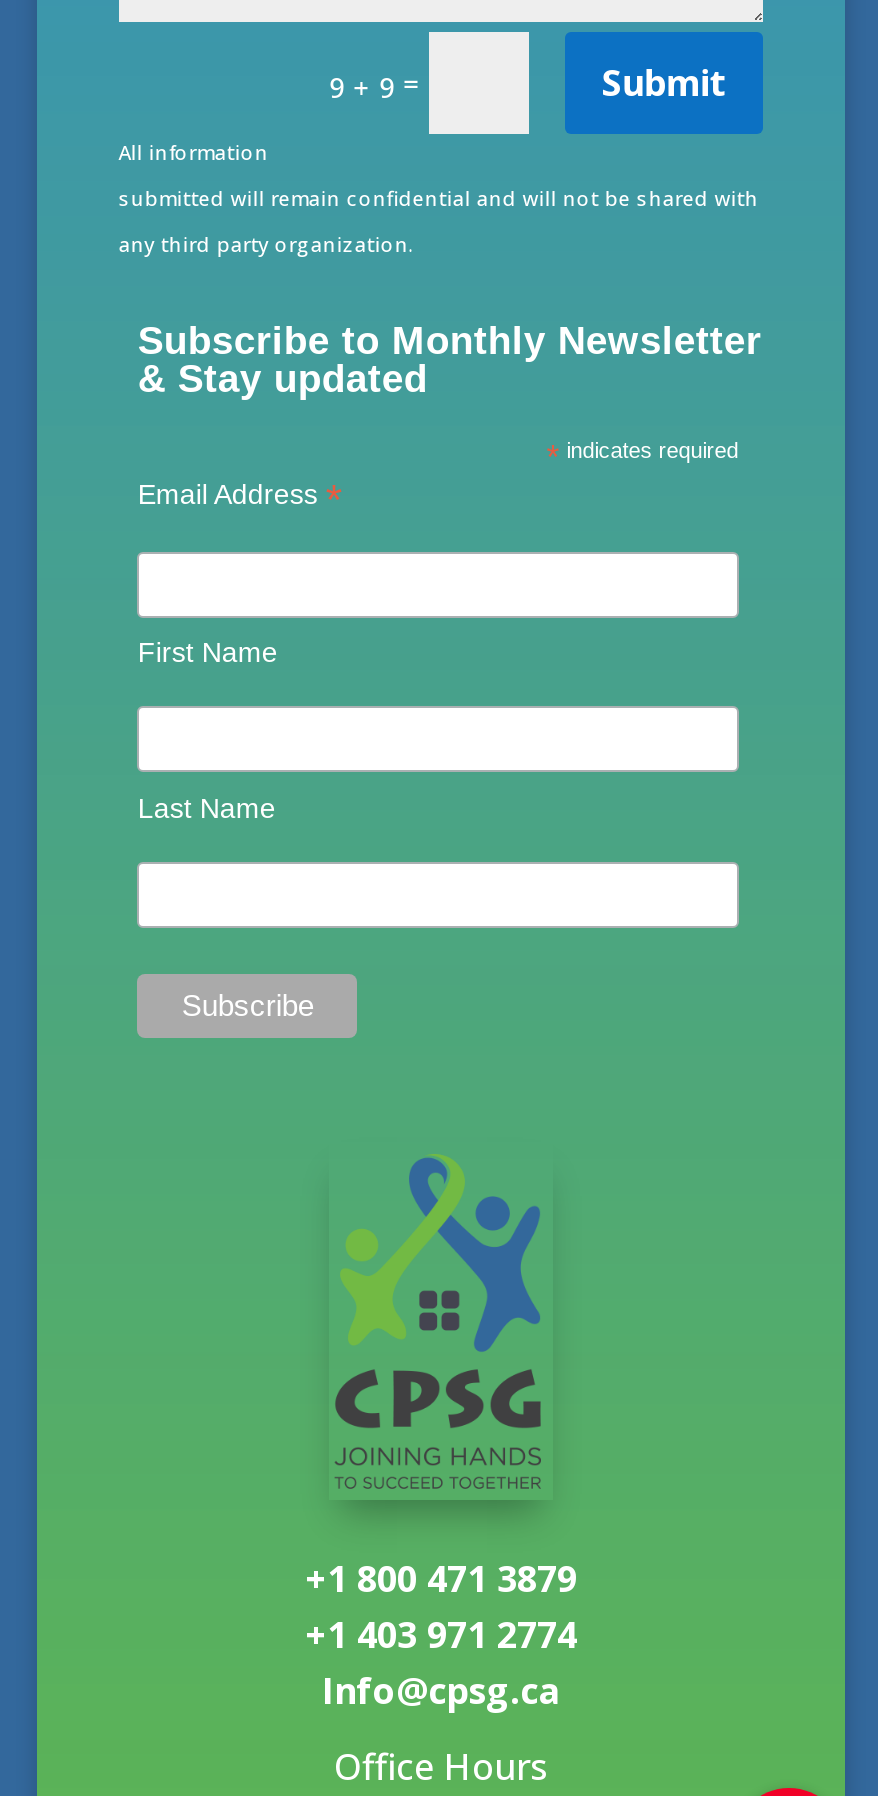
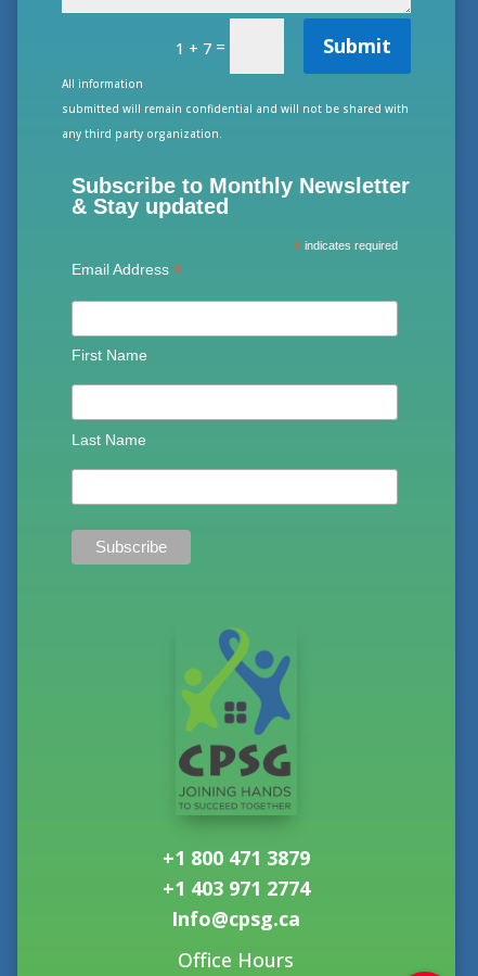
[330,64,430,105] 9 + 9 = -> [176,36,230,58] 1 + 7 =

